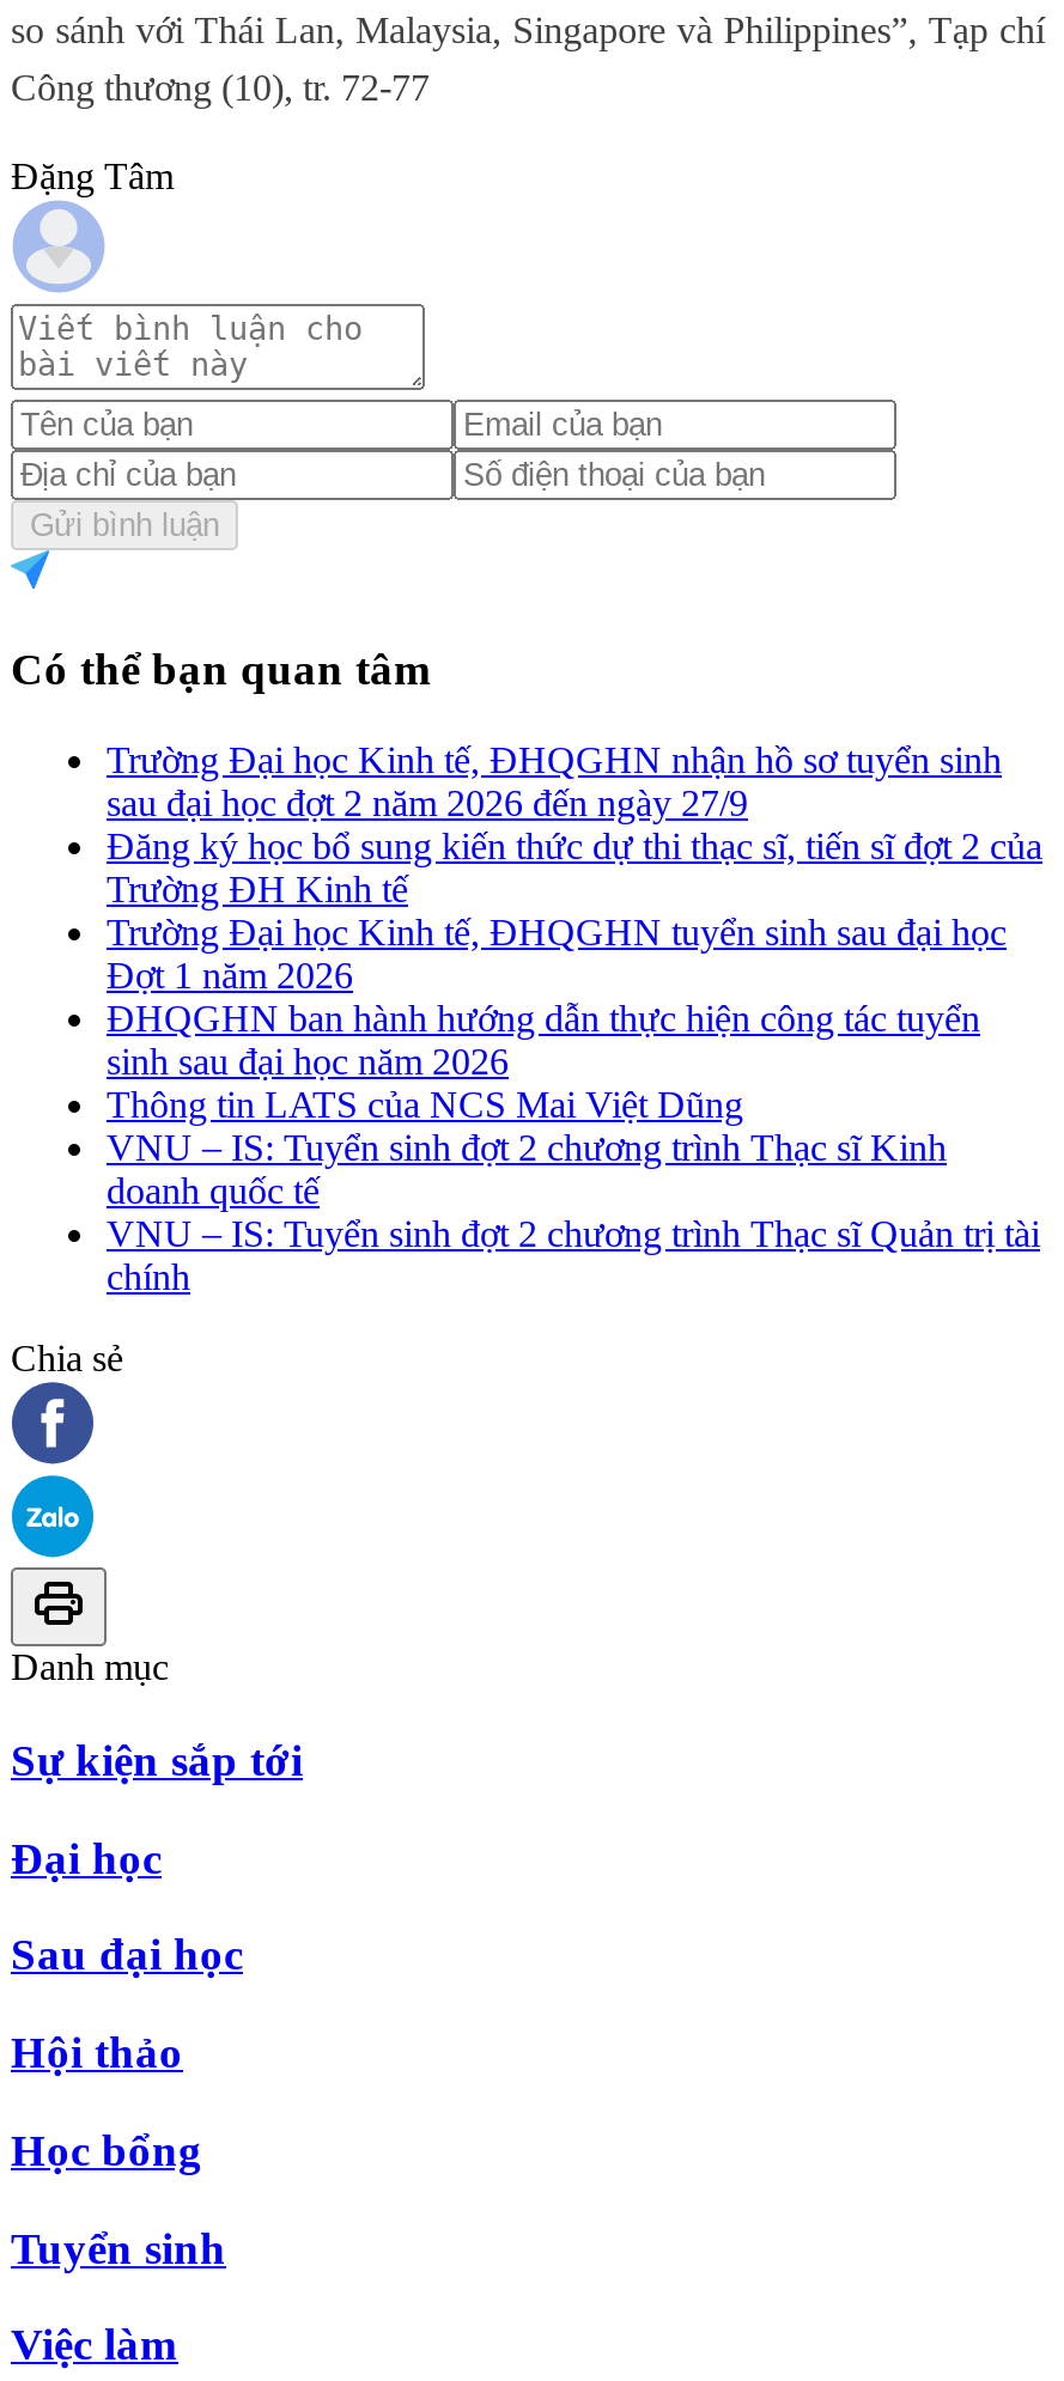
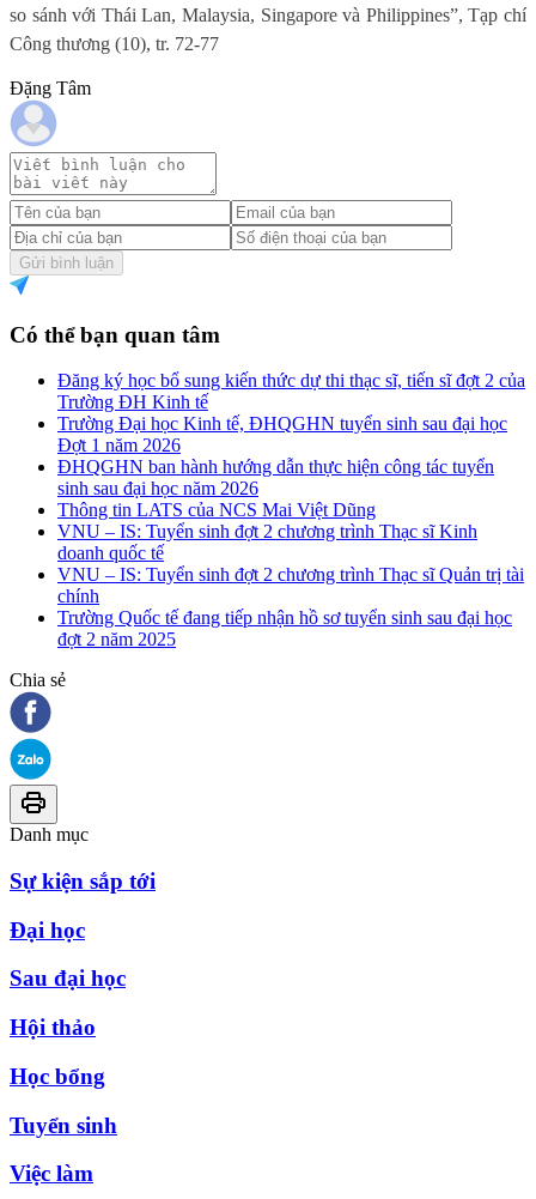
[107,740,1002,824] Trường Đại học Kinh tế, ĐHQGHN nhận hồ sơ tuyển sinh | sau đại học đợt 2 năm 2026 đến ngày 27/9 -> none
moved [107,826,1042,1297] -> [57,370,525,606]: Đăng ký học bổ sung kiến thức dự thi thạc sĩ, tiến sĩ đợt 2 của | Trường ĐH Kinh tế | Trường Đại học Kinh tế, ĐHQGHN tuyển sinh sau đại học | ... | VNU – IS: Tuyển sinh đợt 2 chương trình Thạc sĩ Quản trị tài | chính
none -> [57,608,512,649] Trường Quốc tế đang tiếp nhận hồ sơ tuyển sinh sau đại học | đợt 2 năm 2025

